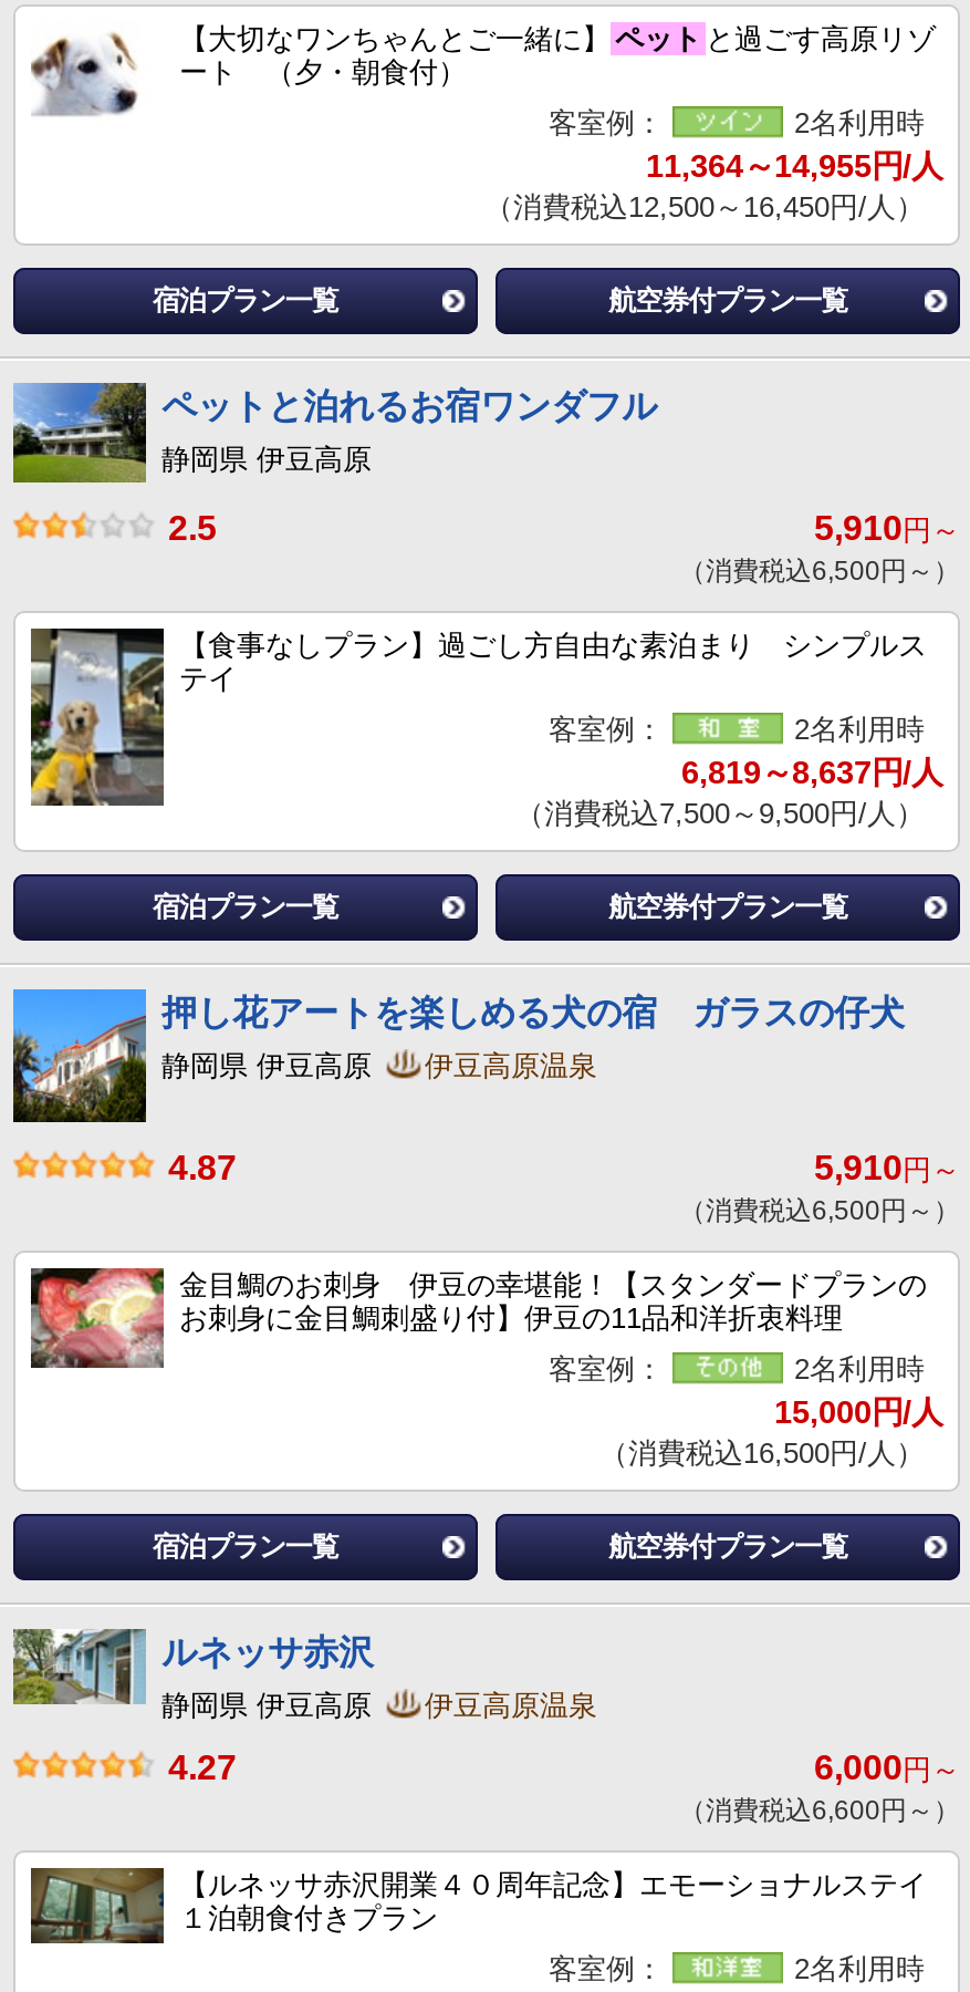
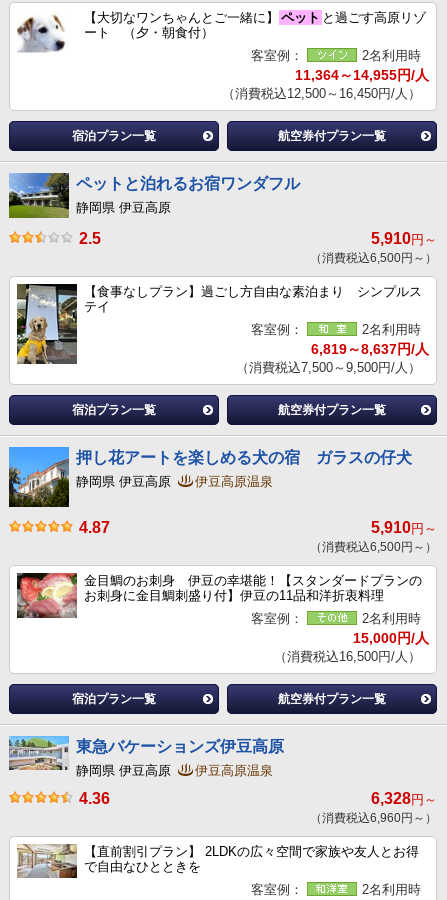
[11,1627,374,1706] [image] | ルネッサ赤沢 -> [9,735,284,771] [image] | 東急バケーションズ伊豆高原
[168,1749,960,1827] 4.27 | 6,000円～ | （消費税込6,600円～） -> [79,790,437,825] 4.36 | 6,328円～ | （消費税込6,960円～）
[29,1866,927,1943] [image] | 【ルネッサ赤沢開業４０周年記念】エモーショナルステイ | １泊朝食付きプラン -> [17,844,419,878] [image] | 【直前割引プラン】 2LDKの広々空間で家族や友人とお得 | で自由なひとときを

